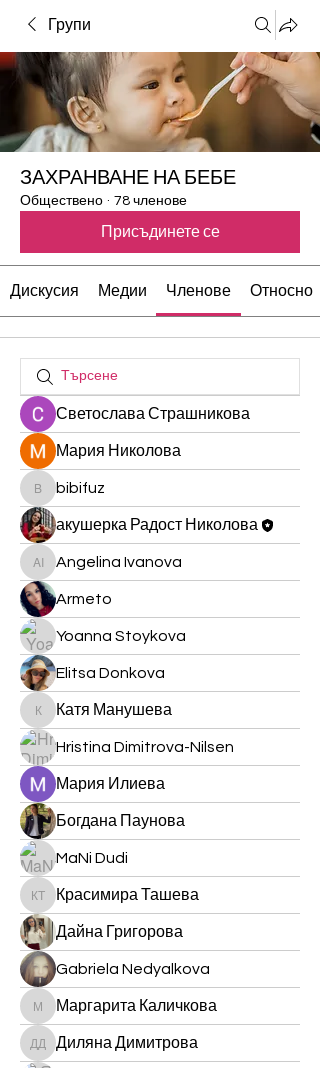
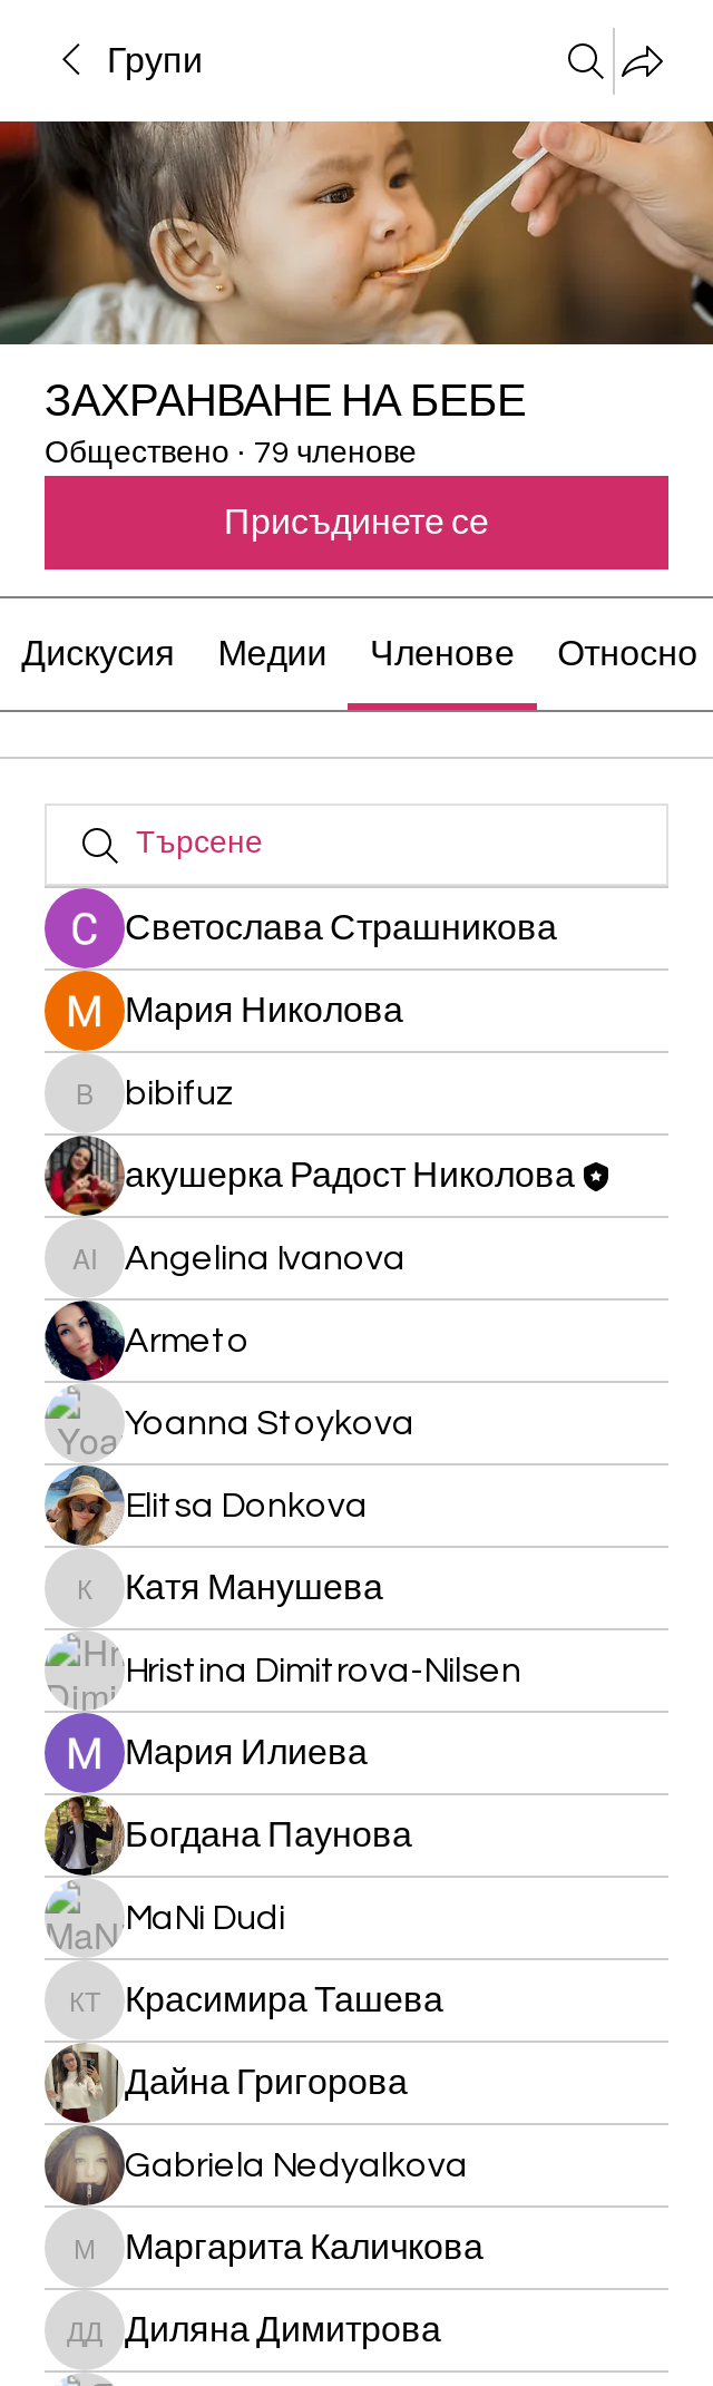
[20,194,187,208] Обществено · 78 членове -> [45,438,417,469] Обществено · 79 членове

